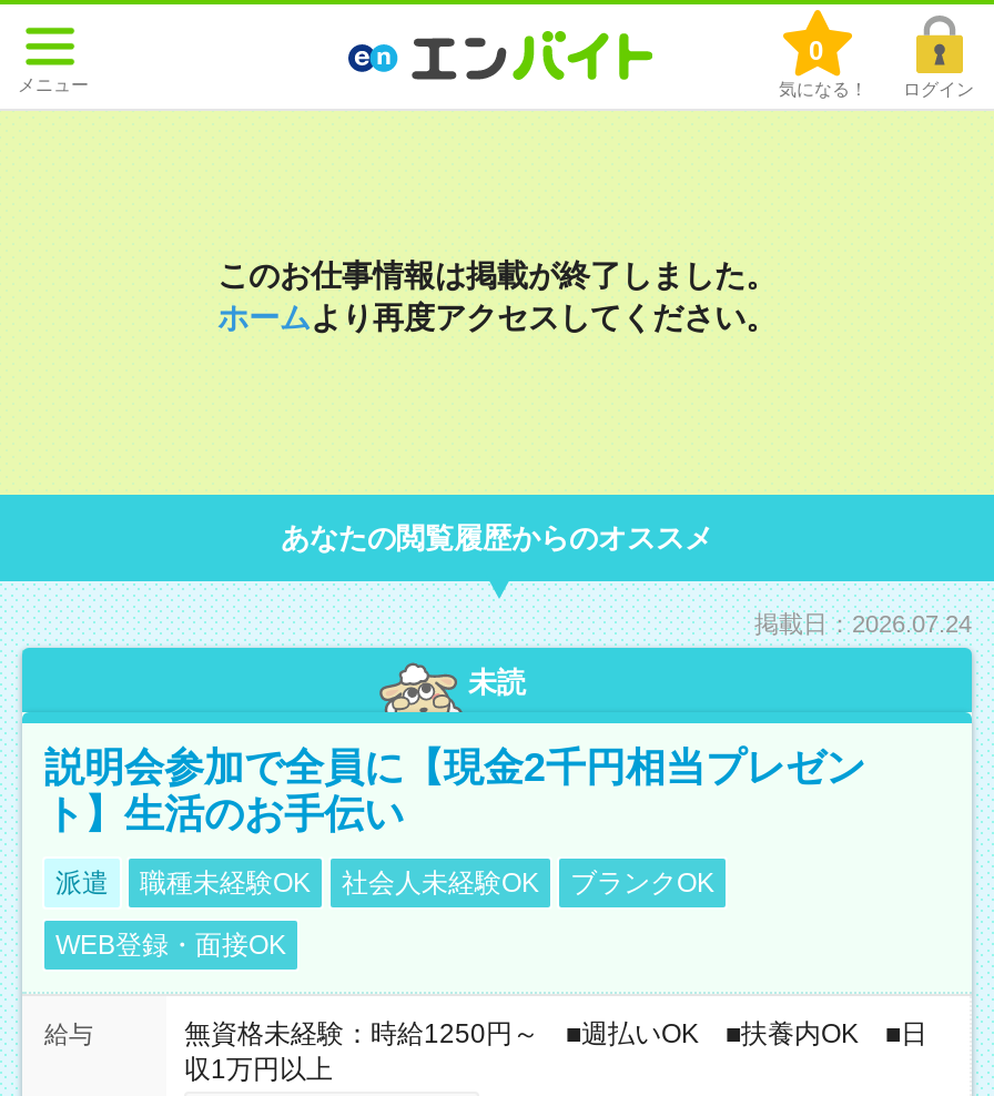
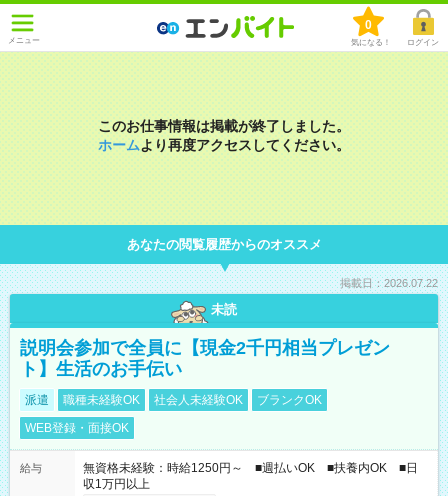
[754,610,972,637] 掲載日：2026.07.24 -> [340,277,438,289] 掲載日：2026.07.22

